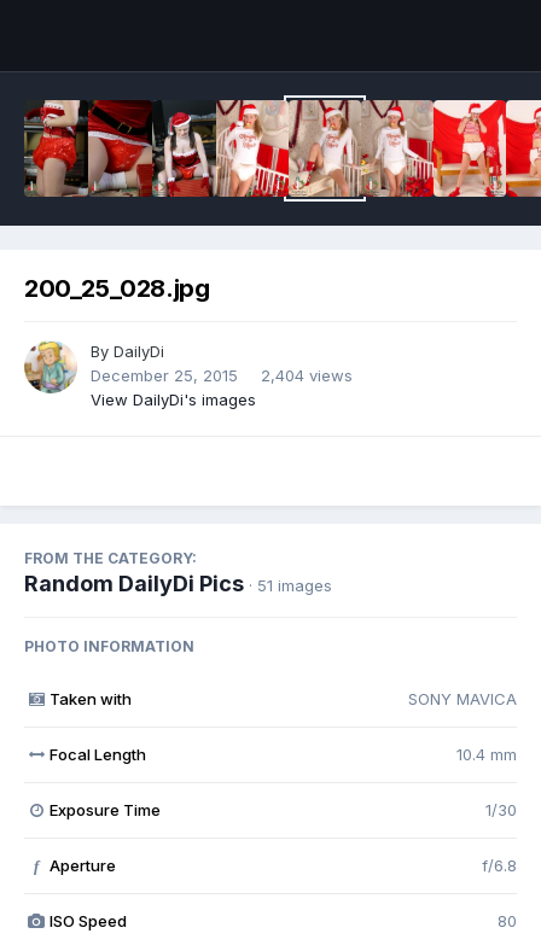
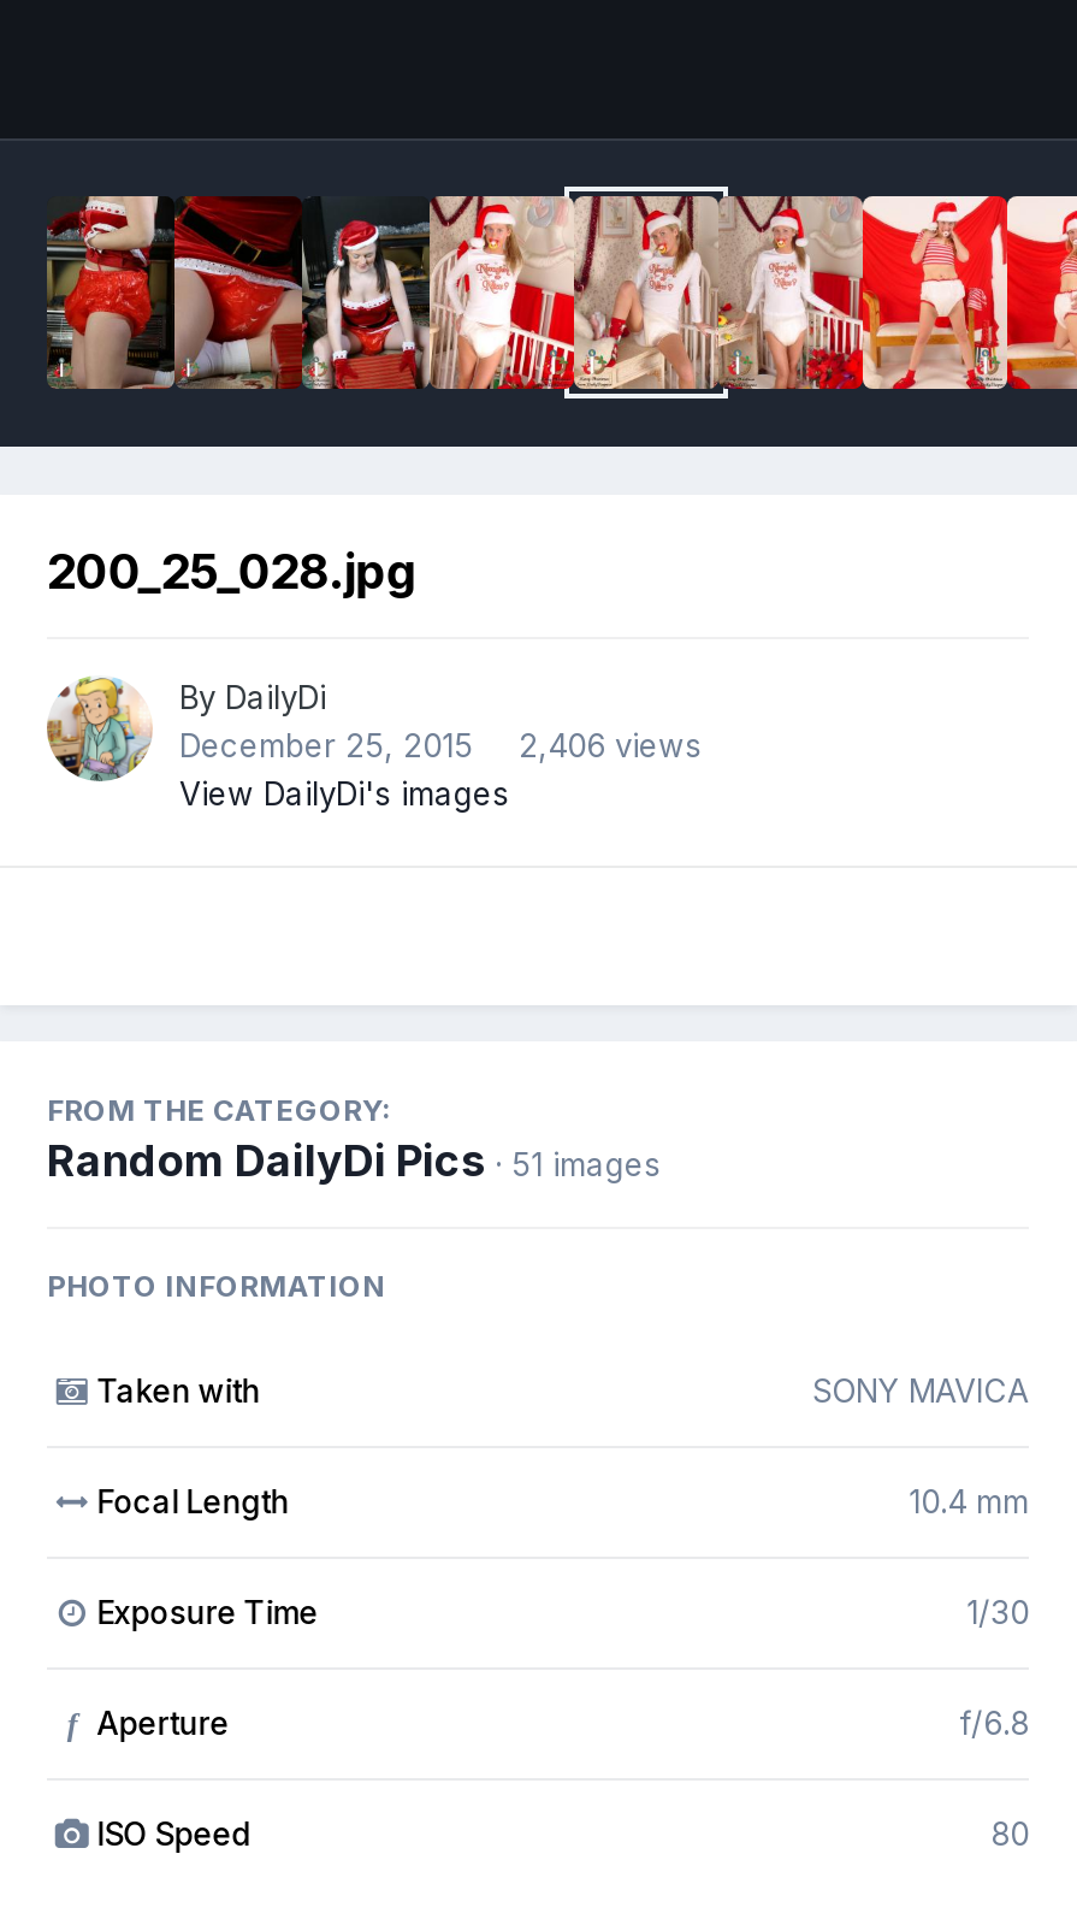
[91,366,353,385] December 25, 2015 2,404 views -> [179,727,702,765] December 25, 2015 2,406 views

